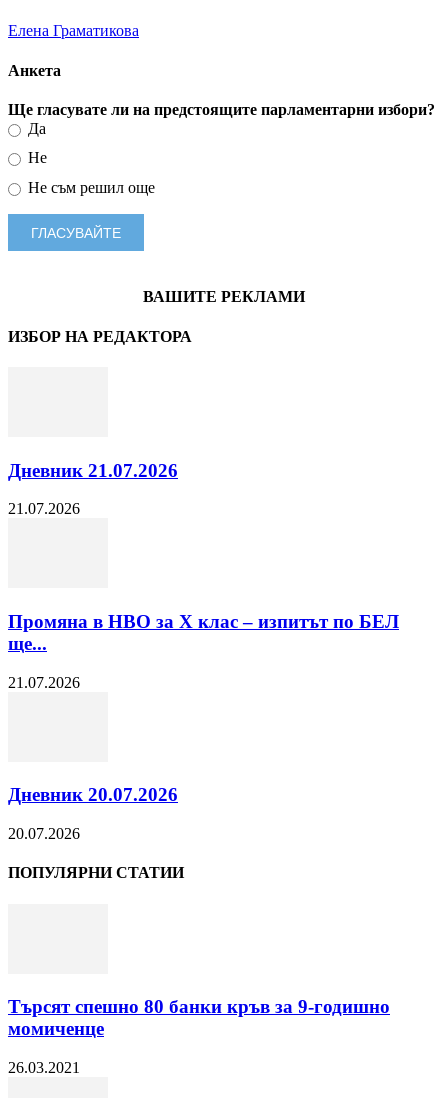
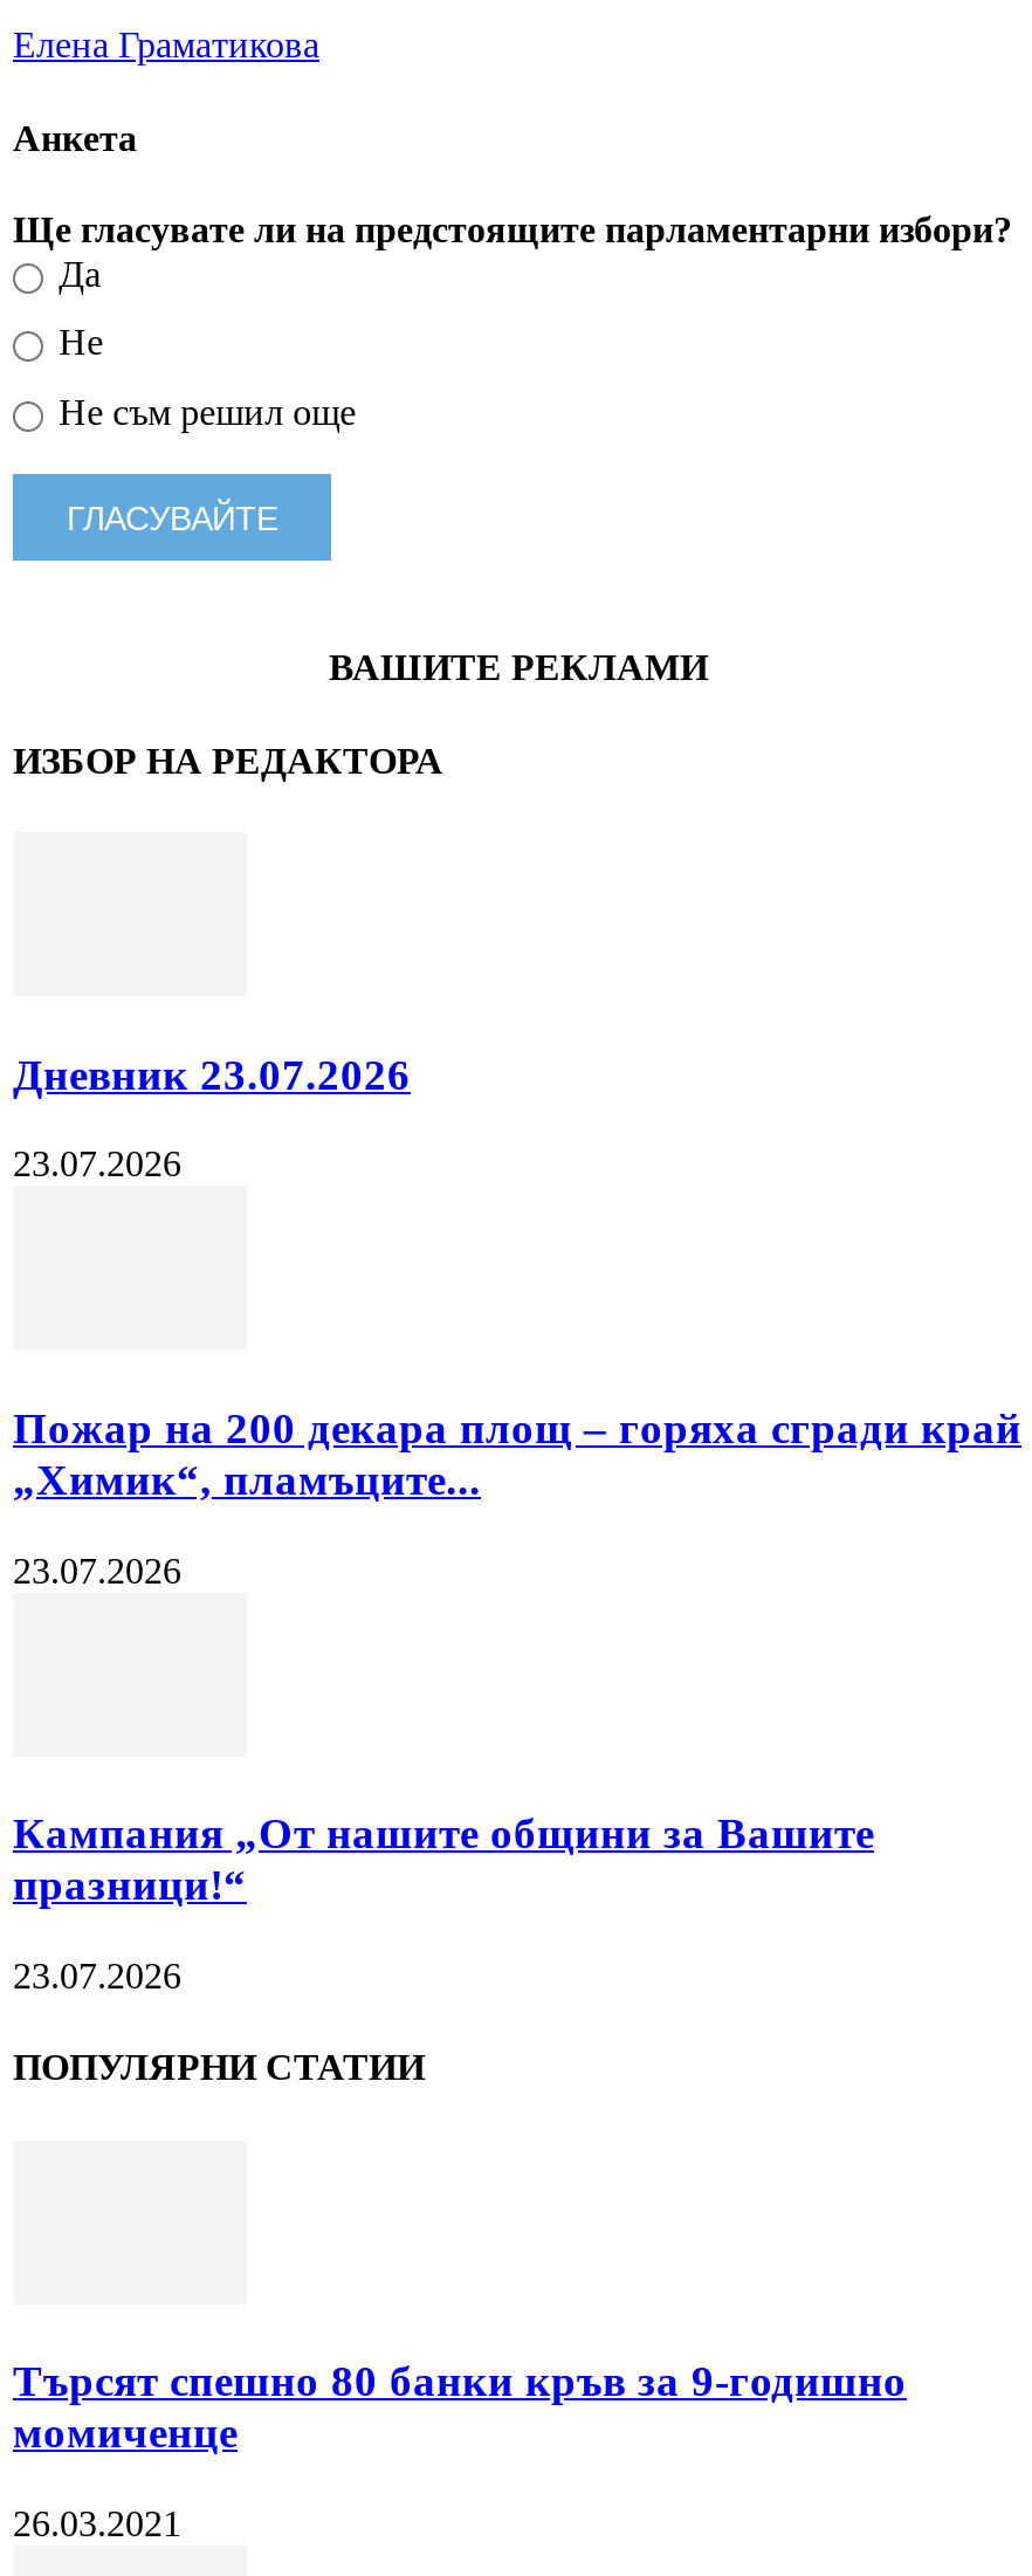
[8,460,178,481] Дневник 21.07.2026 -> [13,1049,411,1098] Дневник 23.07.2026
[8,500,80,517] 21.07.2026 -> [13,1144,181,1184] 23.07.2026
[8,611,399,654] Промяна в НВО за Х клас – изпитът по БЕЛ | ще... -> [13,1403,1021,1504] Пожар на 200 декара площ – горяха сгради край | „Химик“, пламъците...
[8,674,80,691] 21.07.2026 -> [13,1550,181,1590] 23.07.2026
[8,784,178,805] Дневник 20.07.2026 -> [13,1809,874,1910] Кампания „От нашите общини за Вашите | празници!“
[8,825,80,842] 20.07.2026 -> [13,1956,181,1996] 23.07.2026

